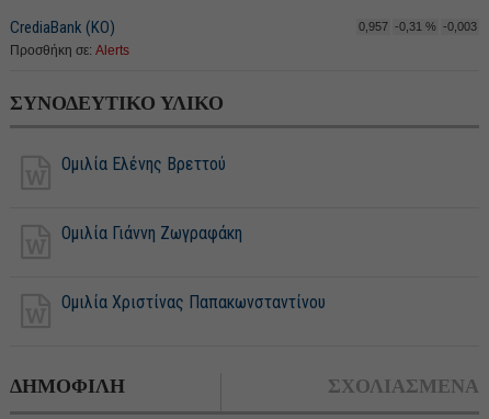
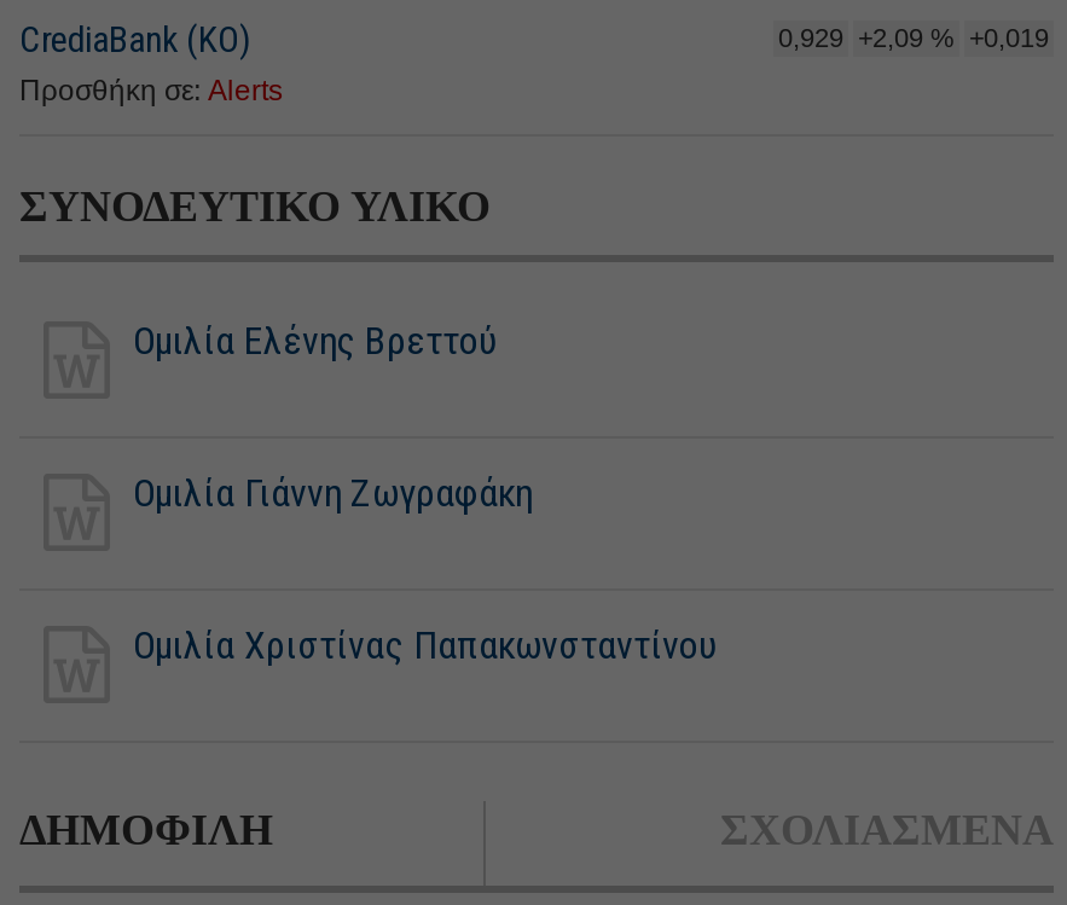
[359,20,477,33] 0,957 -0,31 % -0,003 -> [778,23,1049,52] 0,929 +2,09 % +0,019

